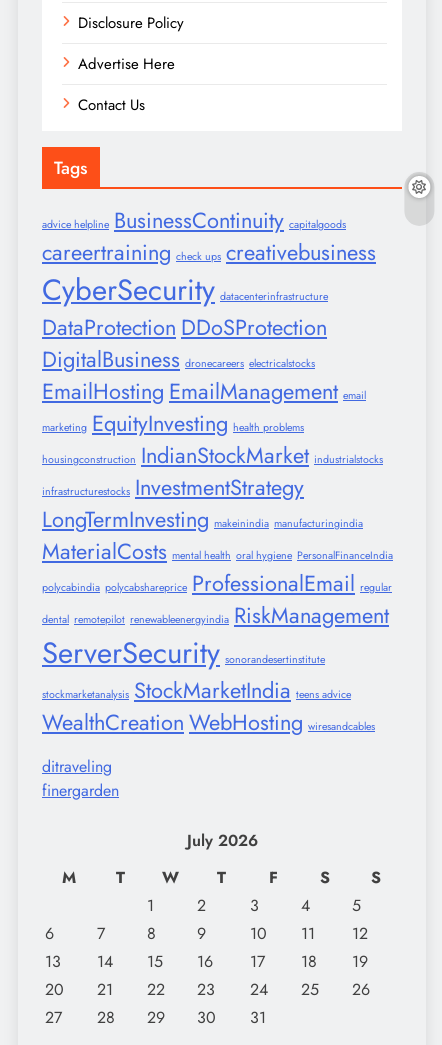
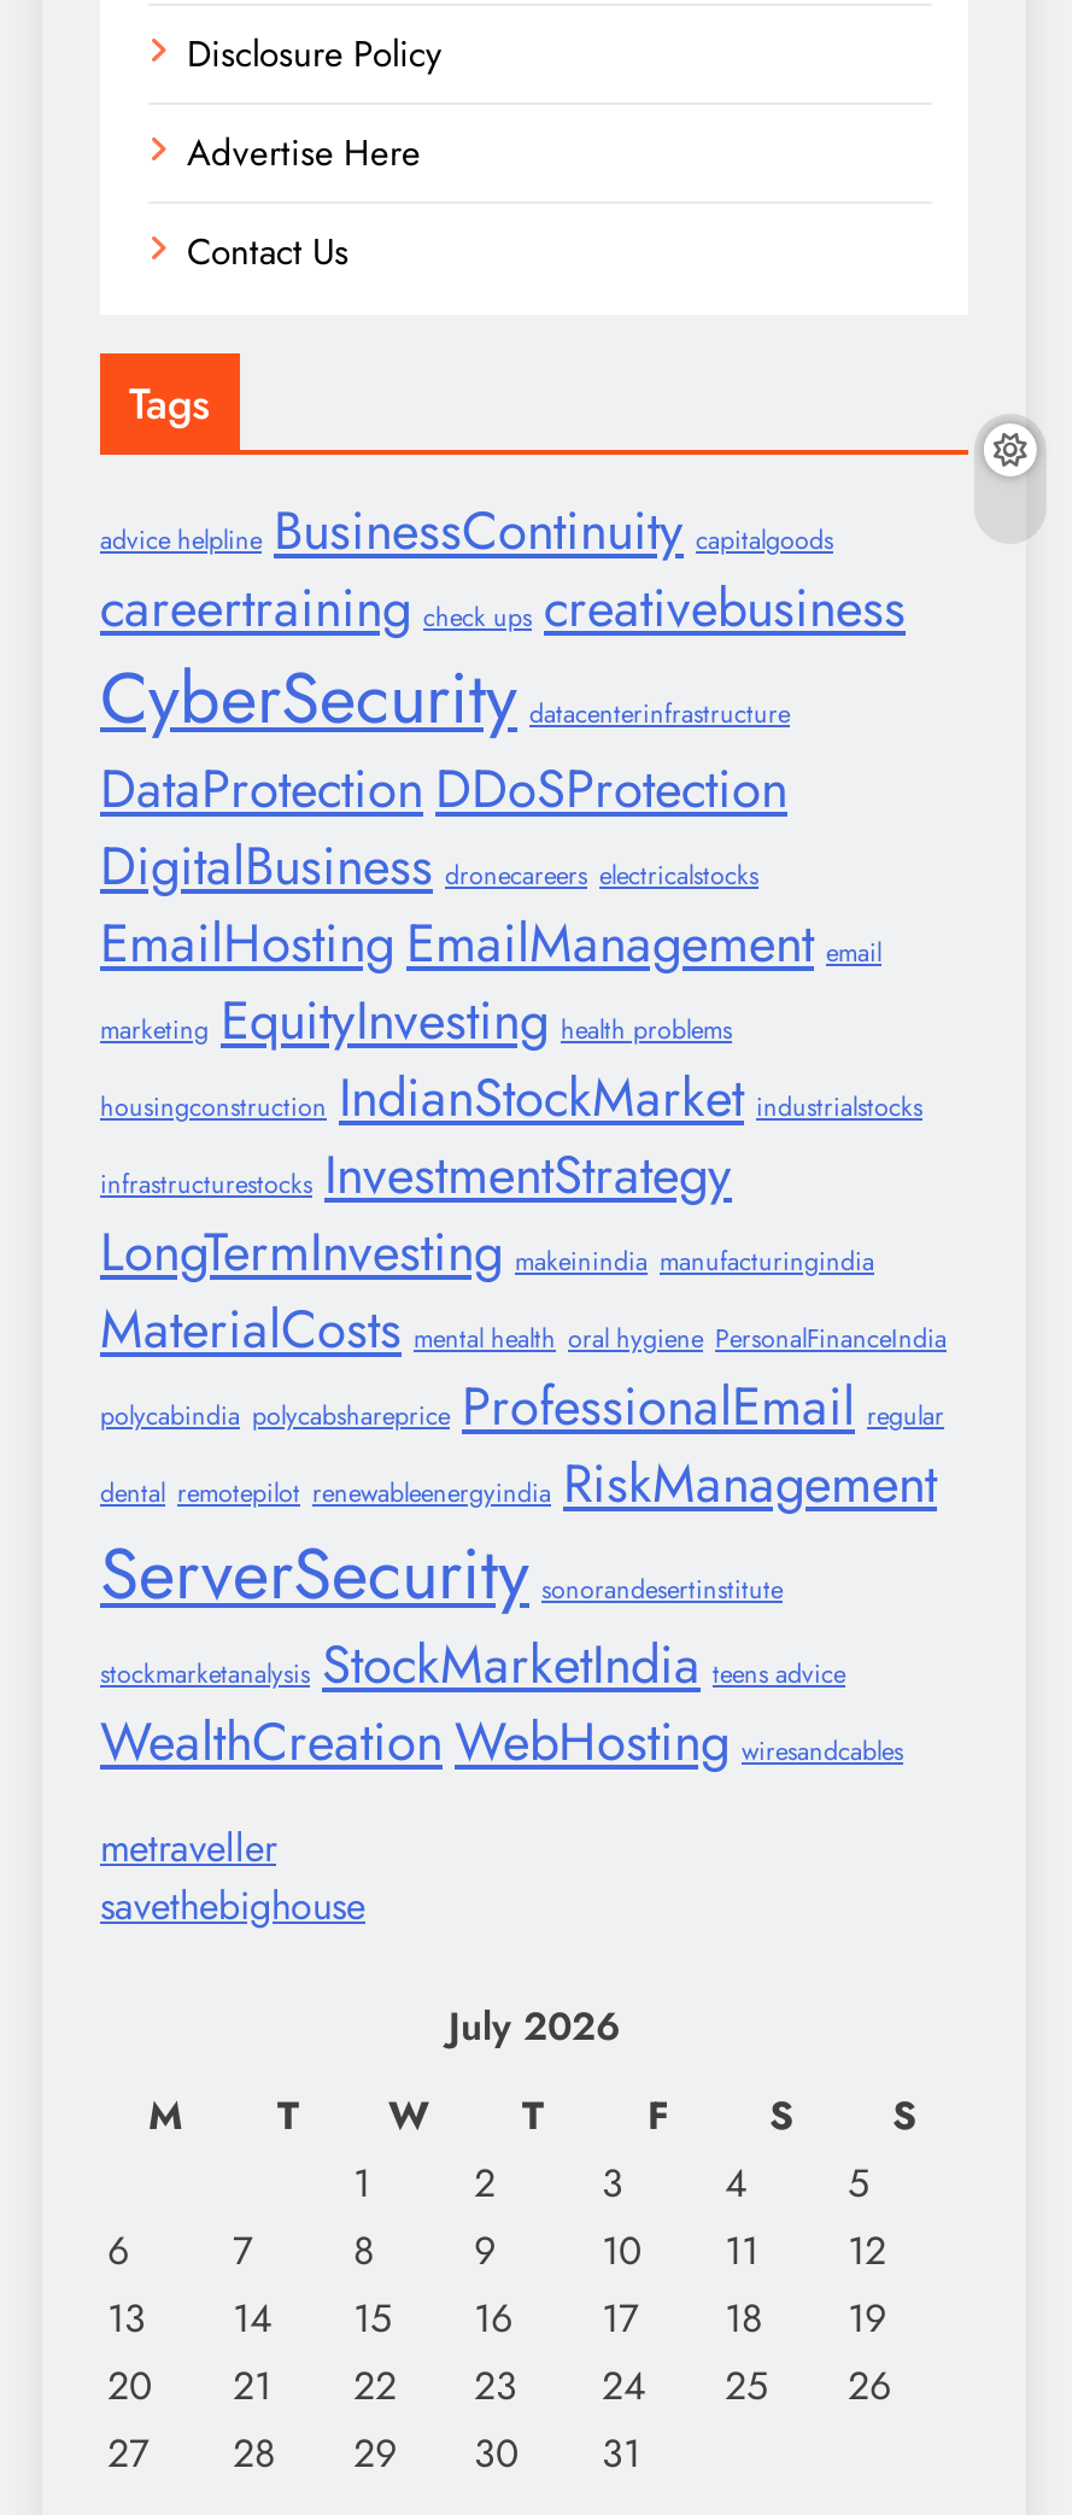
[42,755,119,802] ditraveling | finergarden -> [100,1821,365,1934] metraveller | savethebighouse

